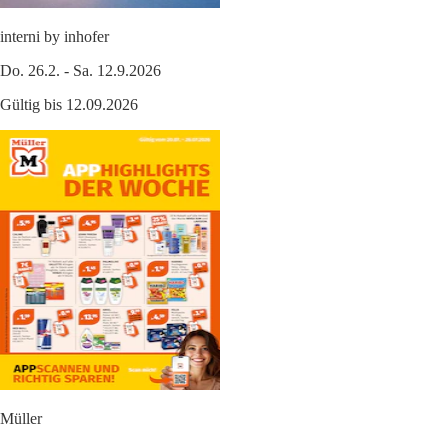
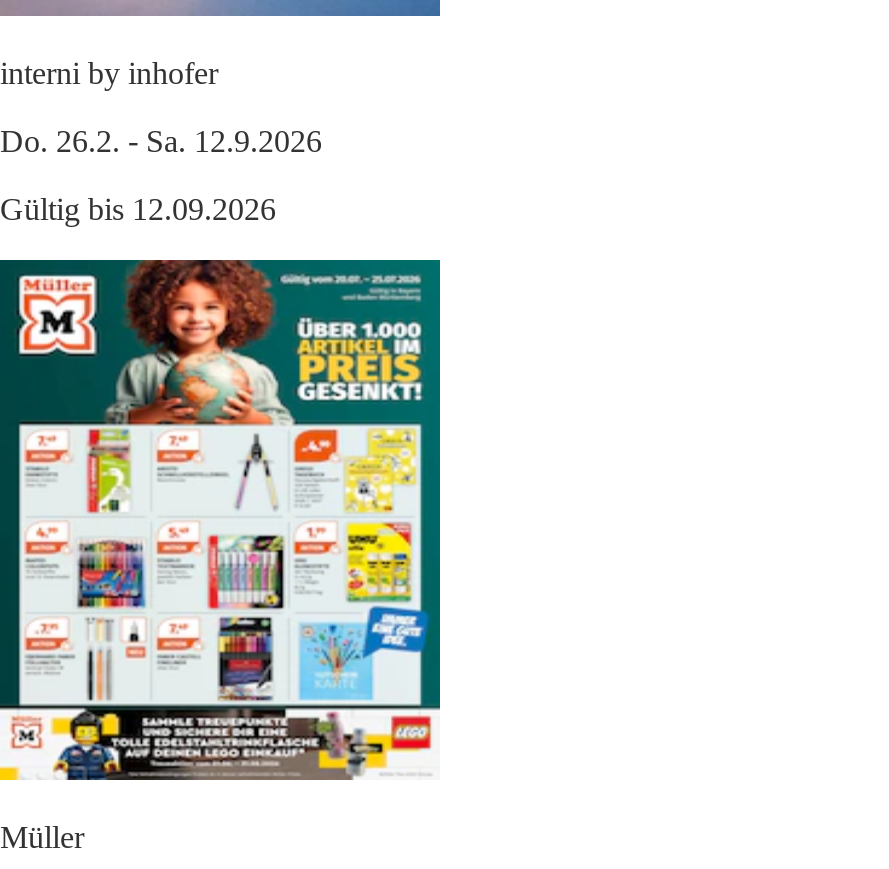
[3,129,221,391] [image] -> [6,258,442,782] [image]

